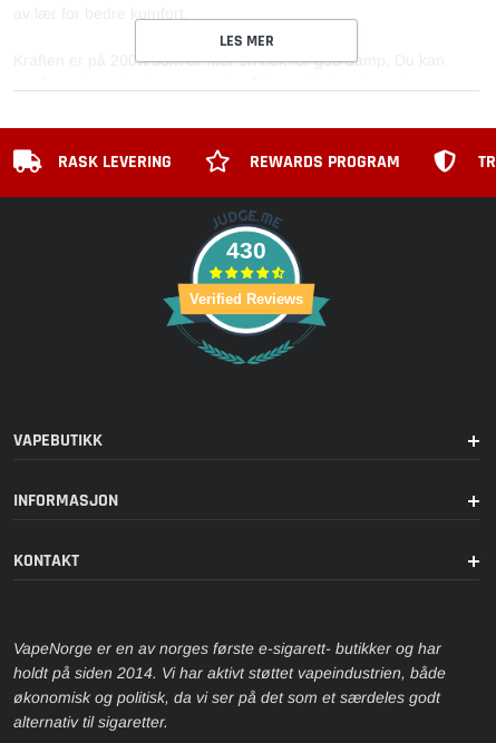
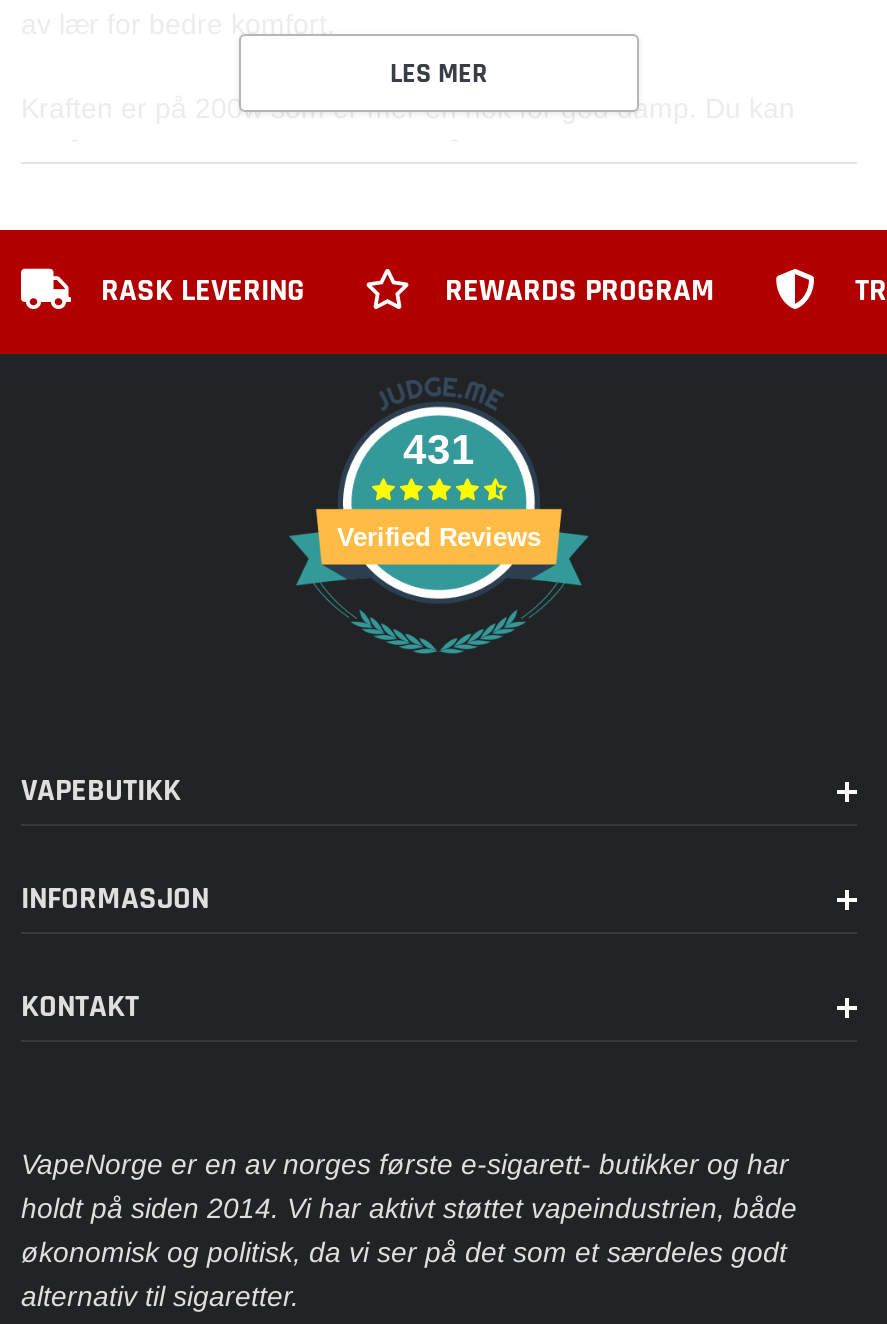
[226,237,266,263] 430 -> [403,426,475,472] 431

